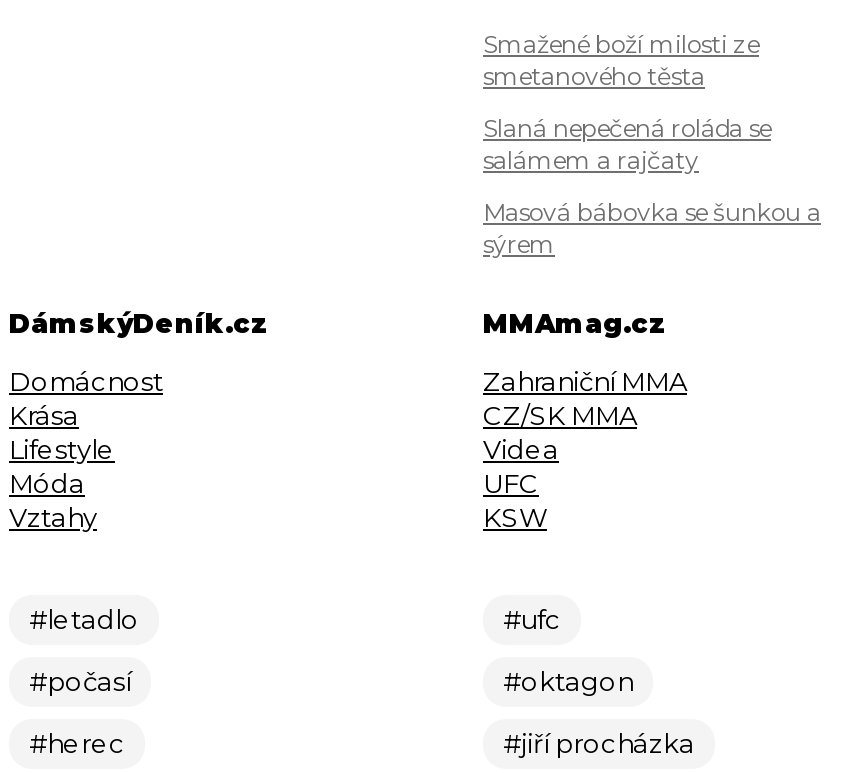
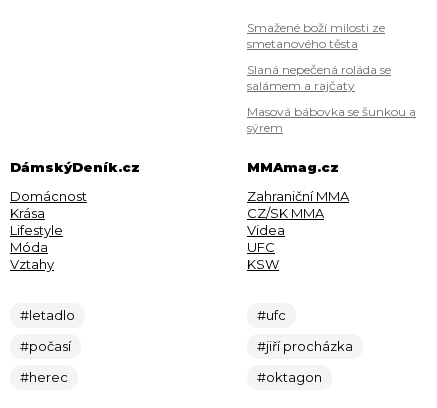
moved [503,665,633,697] -> [257,369,322,385]: #oktagon
moved [503,727,695,759] -> [257,338,353,354]: #jiří procházka

